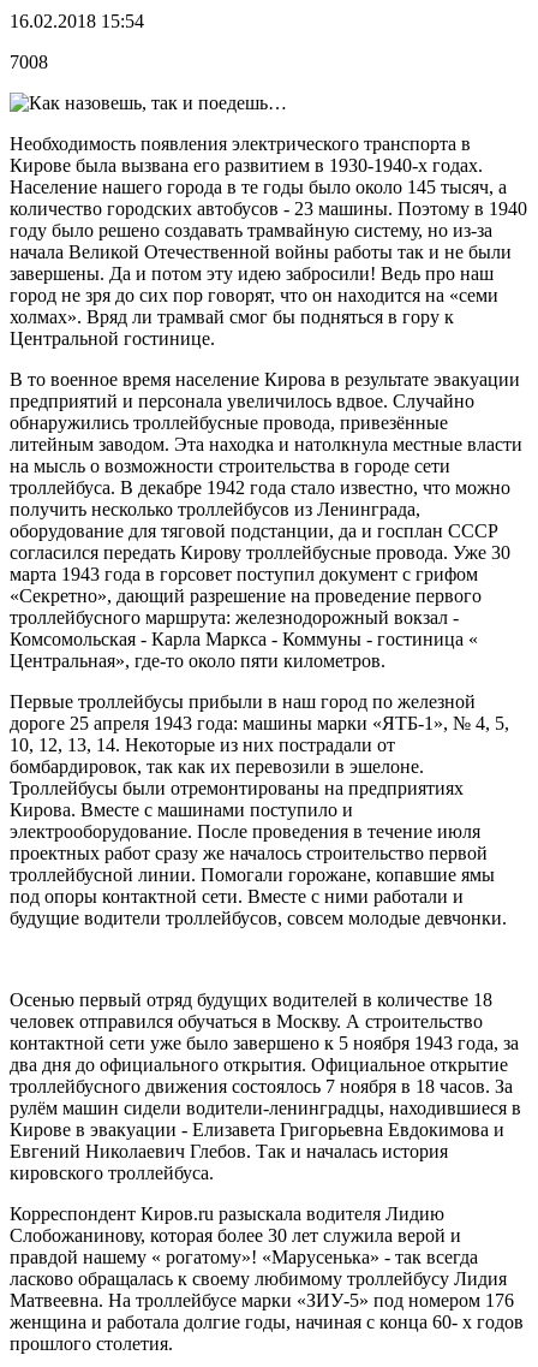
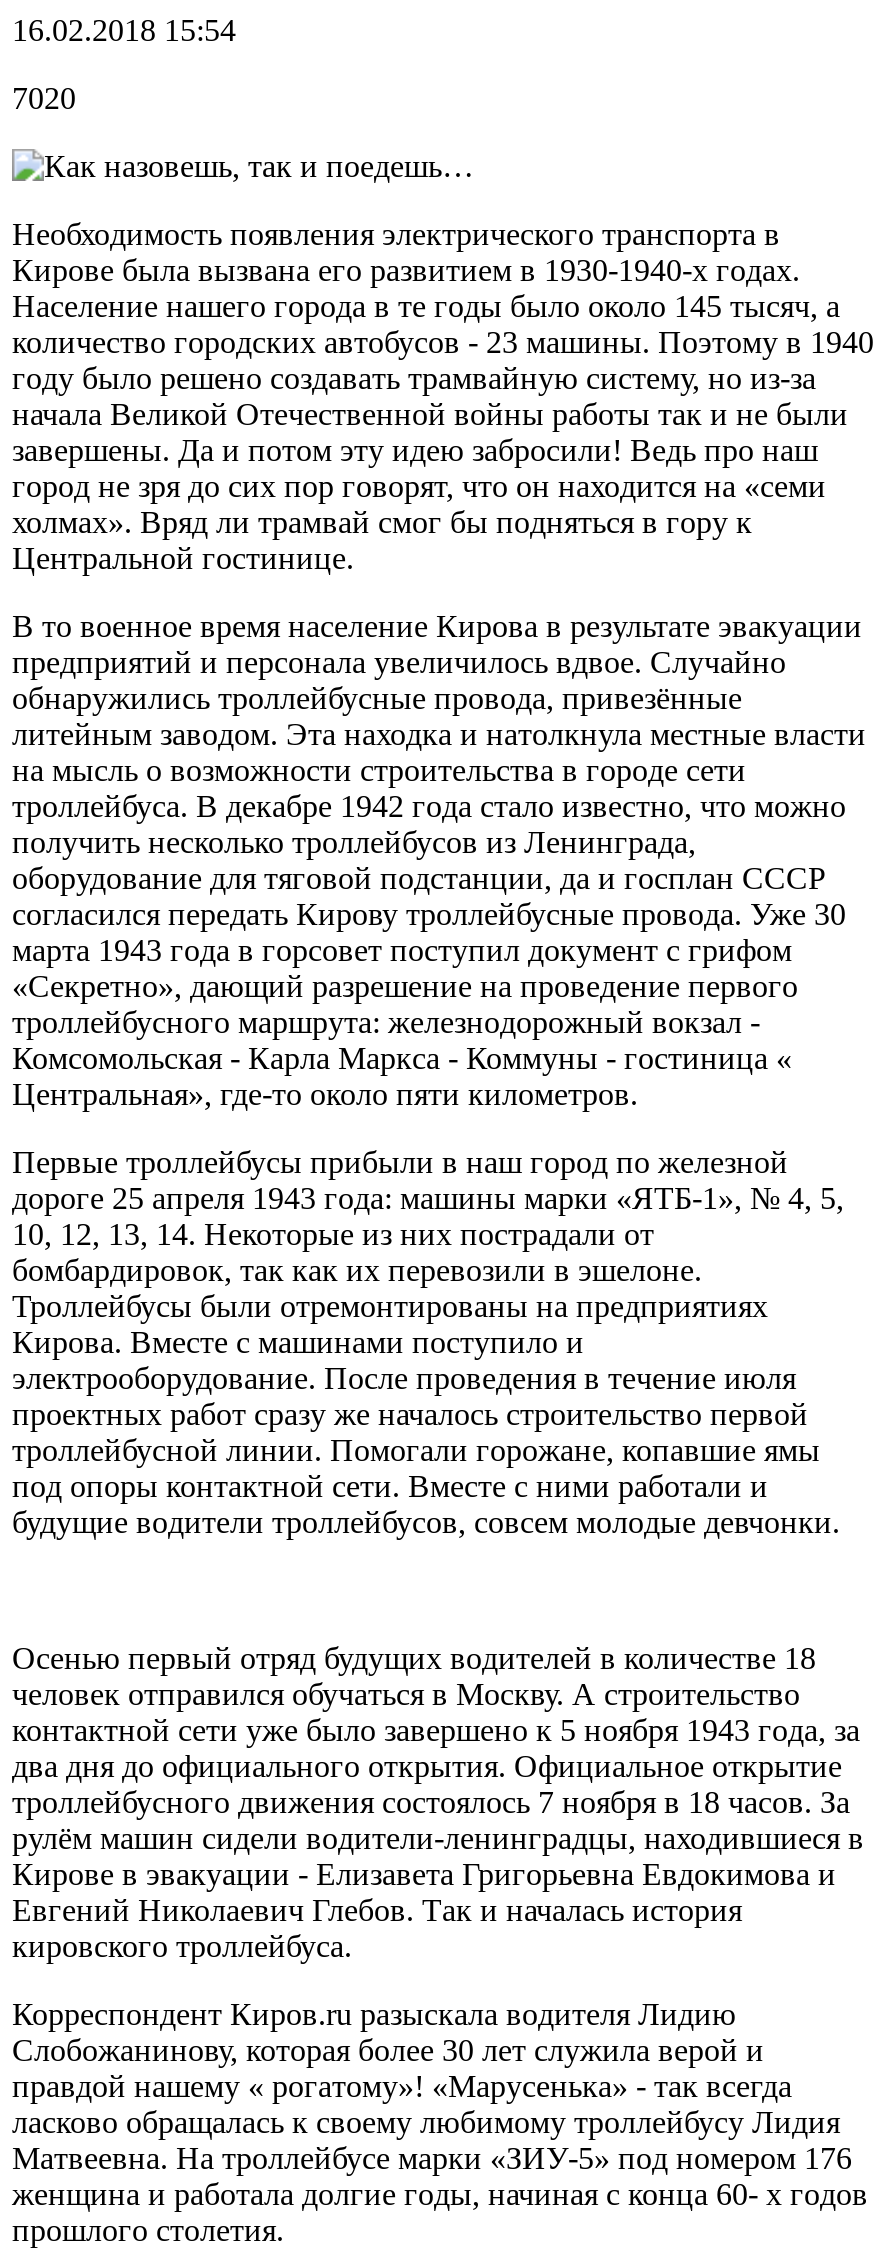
[10,52,48,72] 7008 -> [12,81,76,115] 7020

